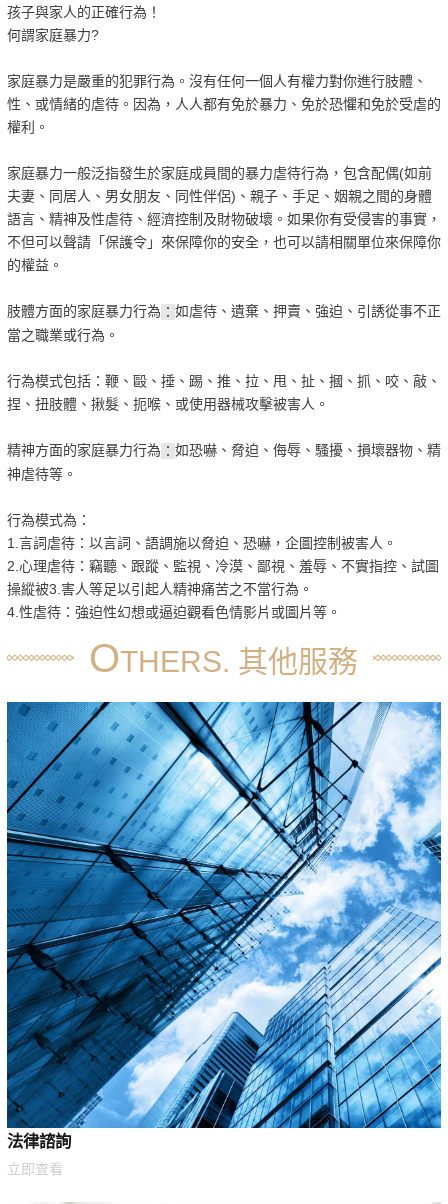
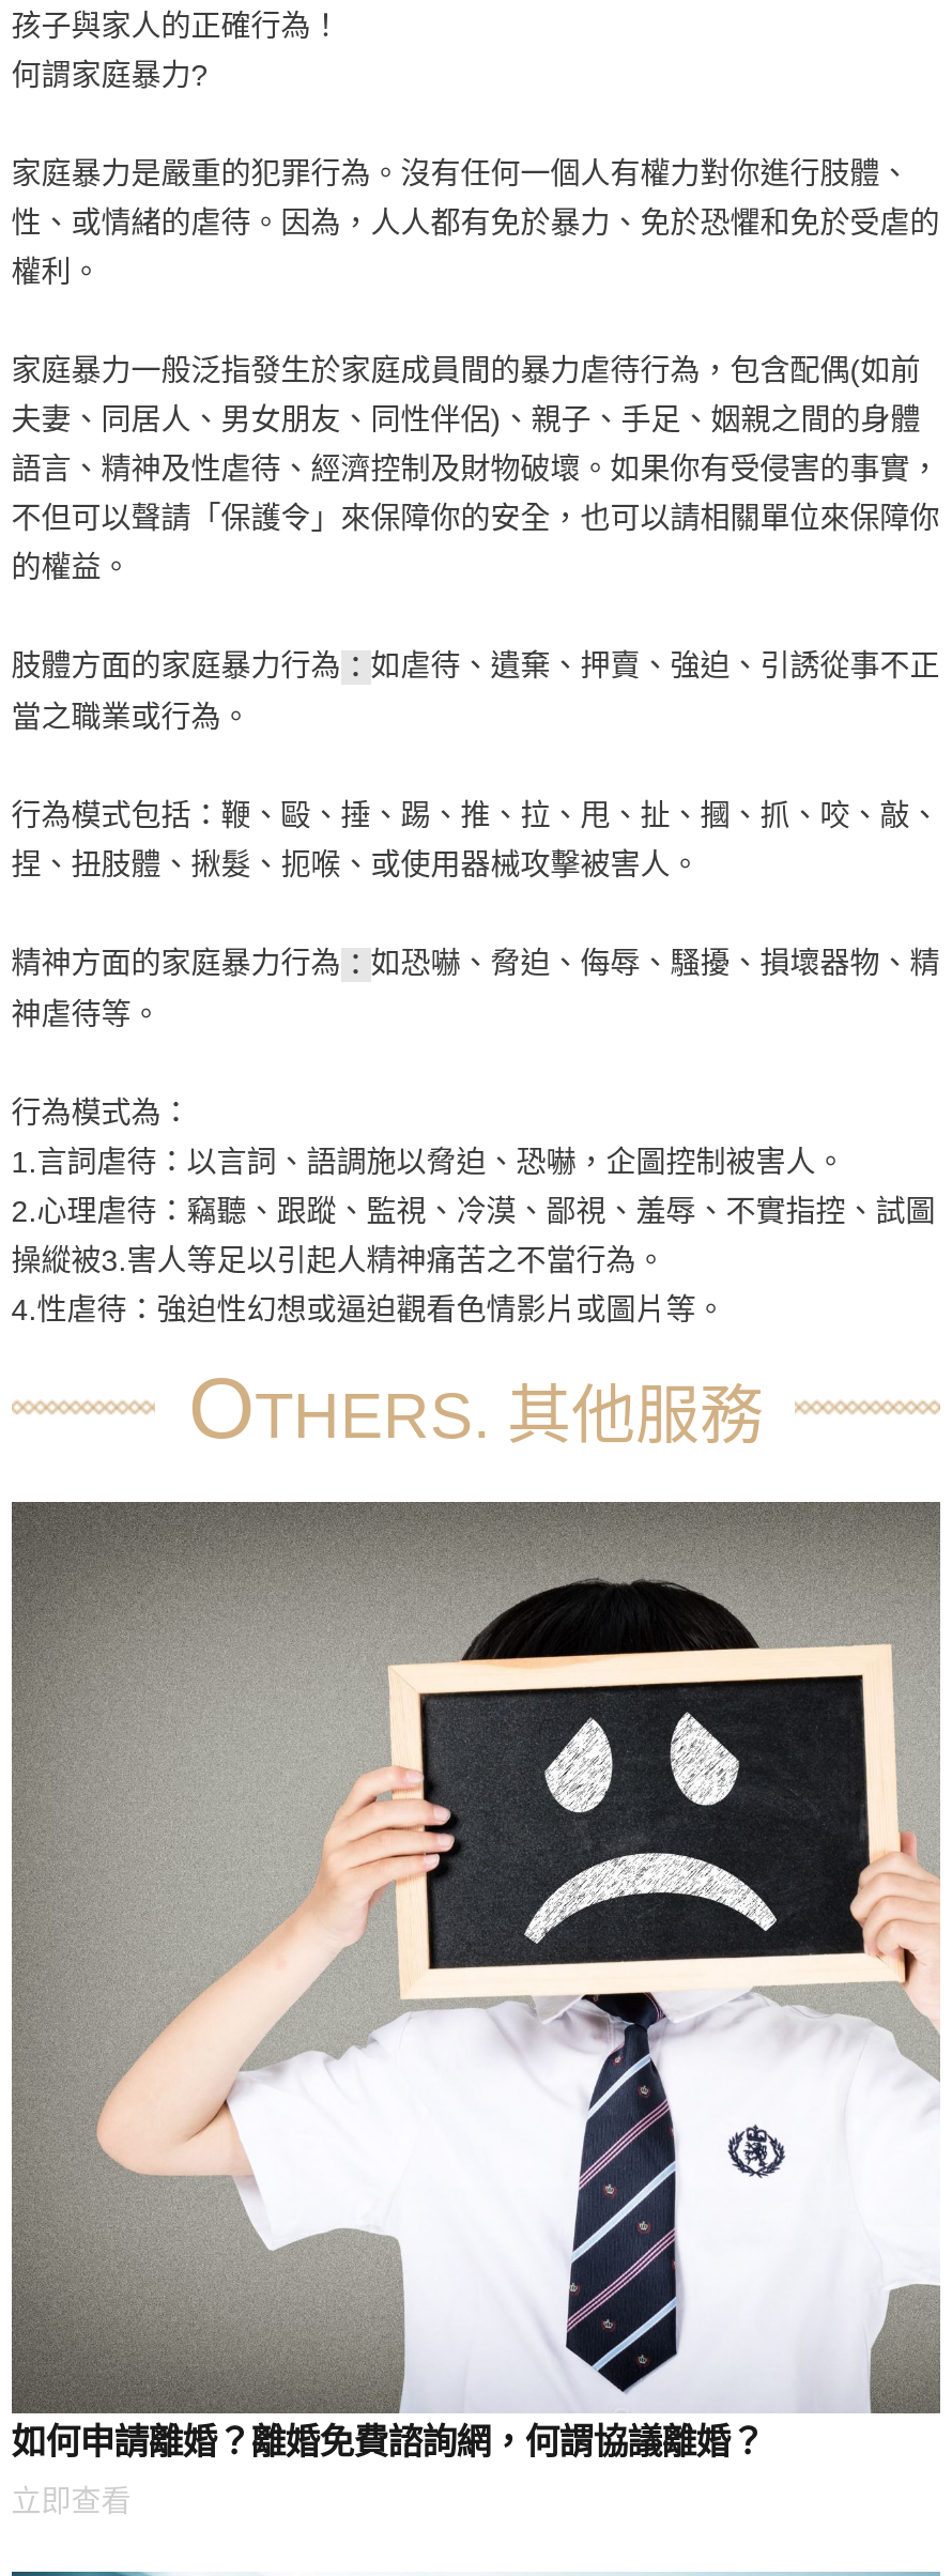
[6,701,442,1150] [image] | 法律諮詢 -> [10,1500,942,2461] [image] | 如何申請離婚？離婚免費諮詢網，何謂協議離婚？

